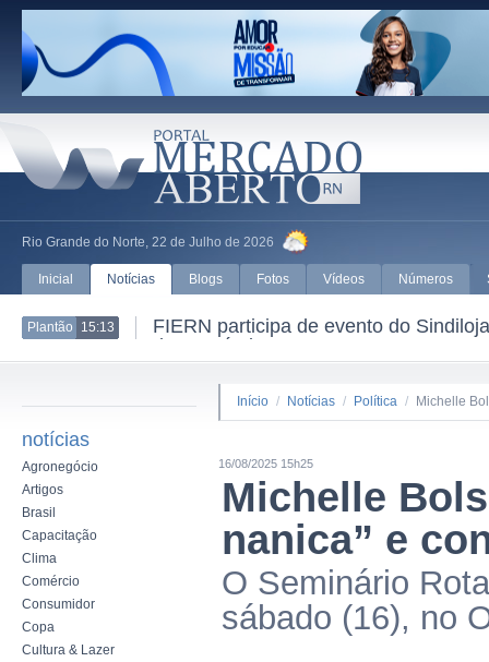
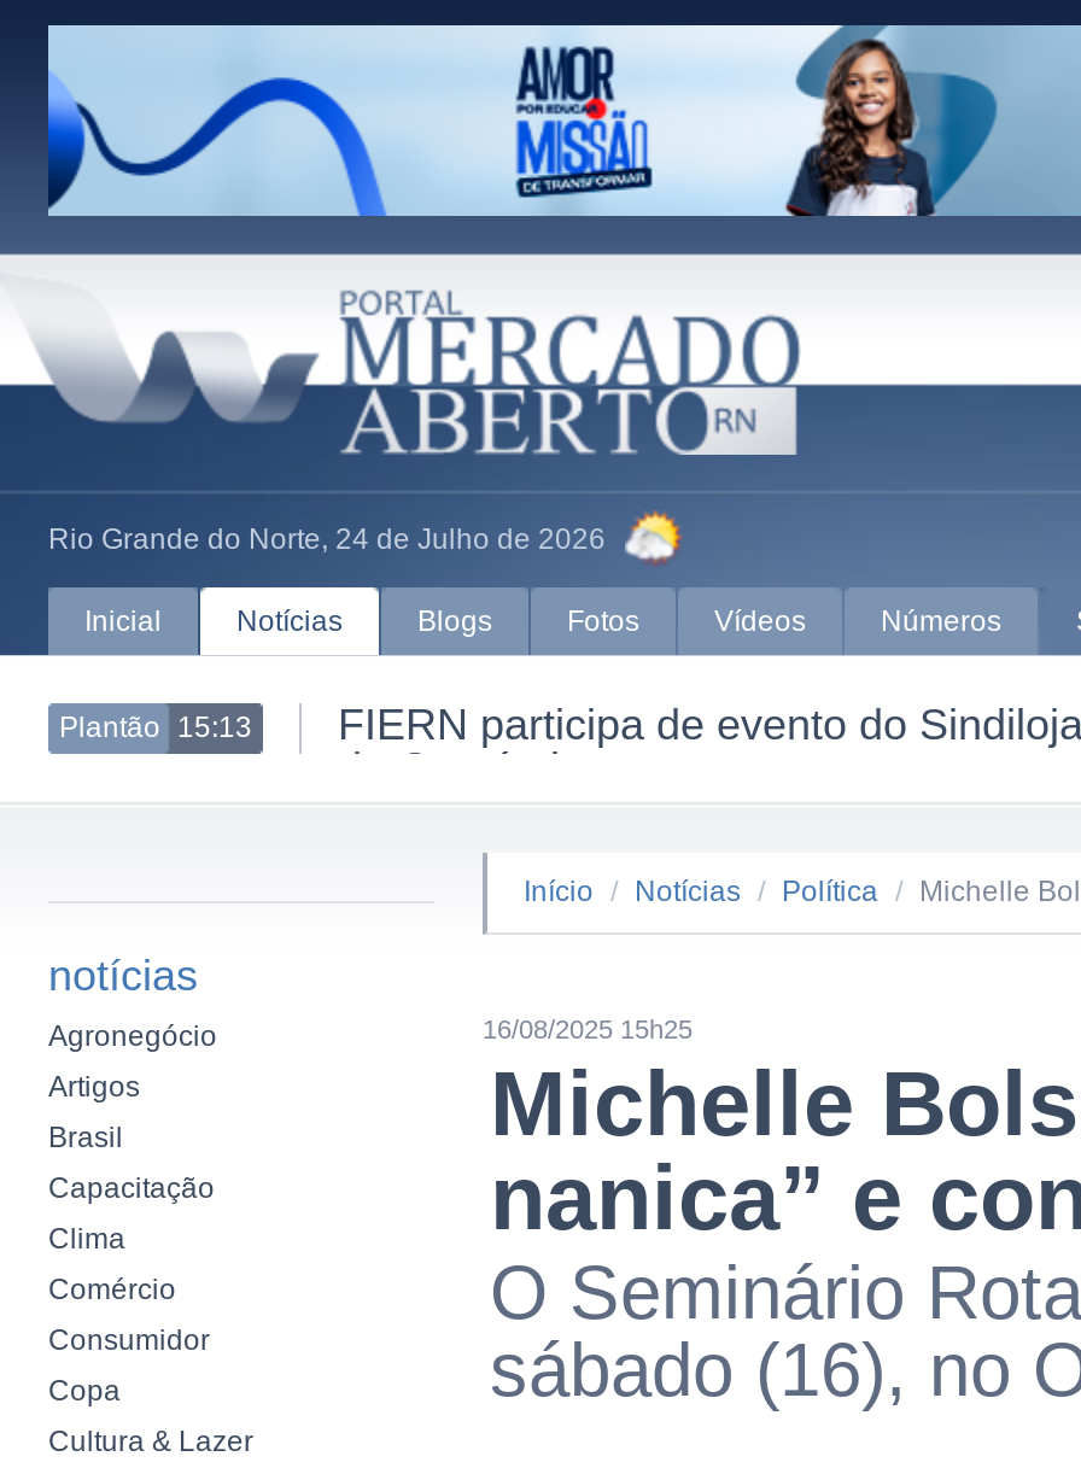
[22,234,274,250] Rio Grande do Norte, 22 de Julho de 2026 -> [48,522,606,556] Rio Grande do Norte, 24 de Julho de 2026

